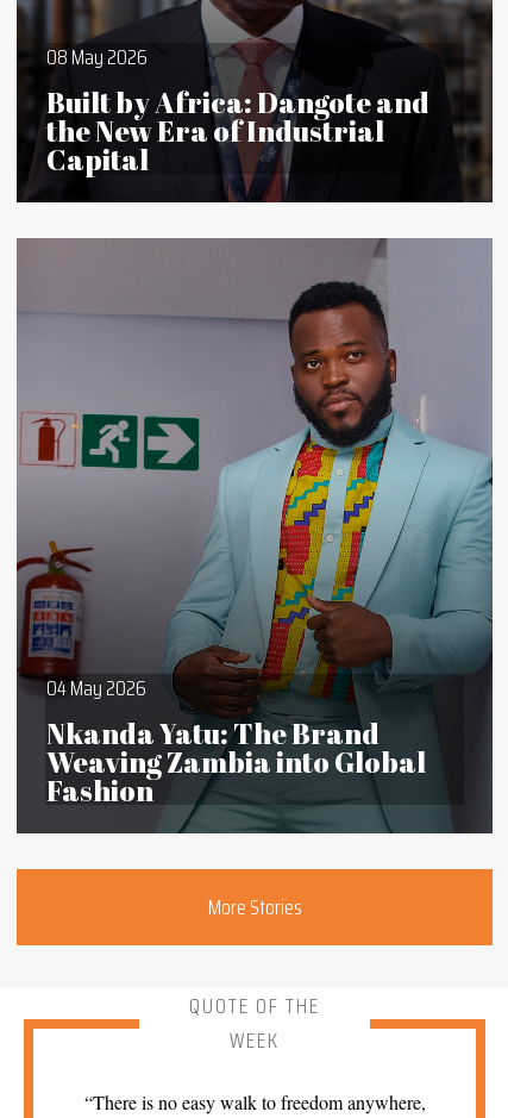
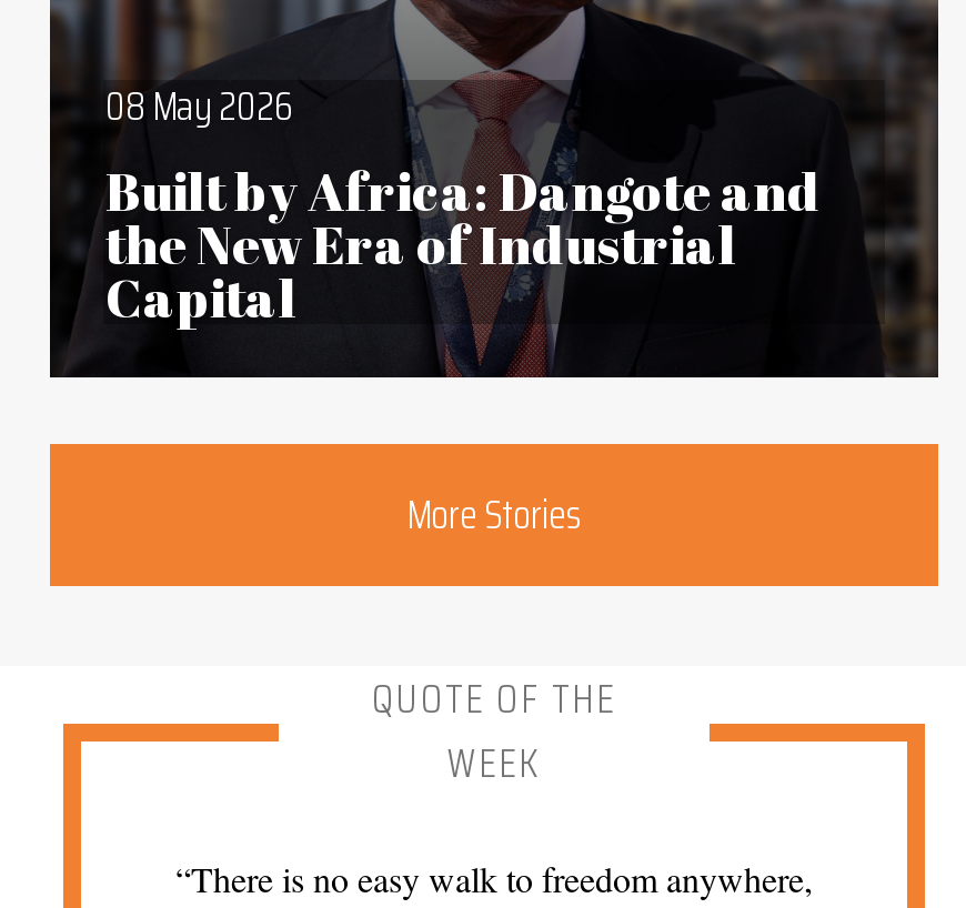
[17,230,493,833] [image] | 04 May 2026 | Nkanda Yatu: The Brand | Weaving Zambia into Global | Fashion -> none

